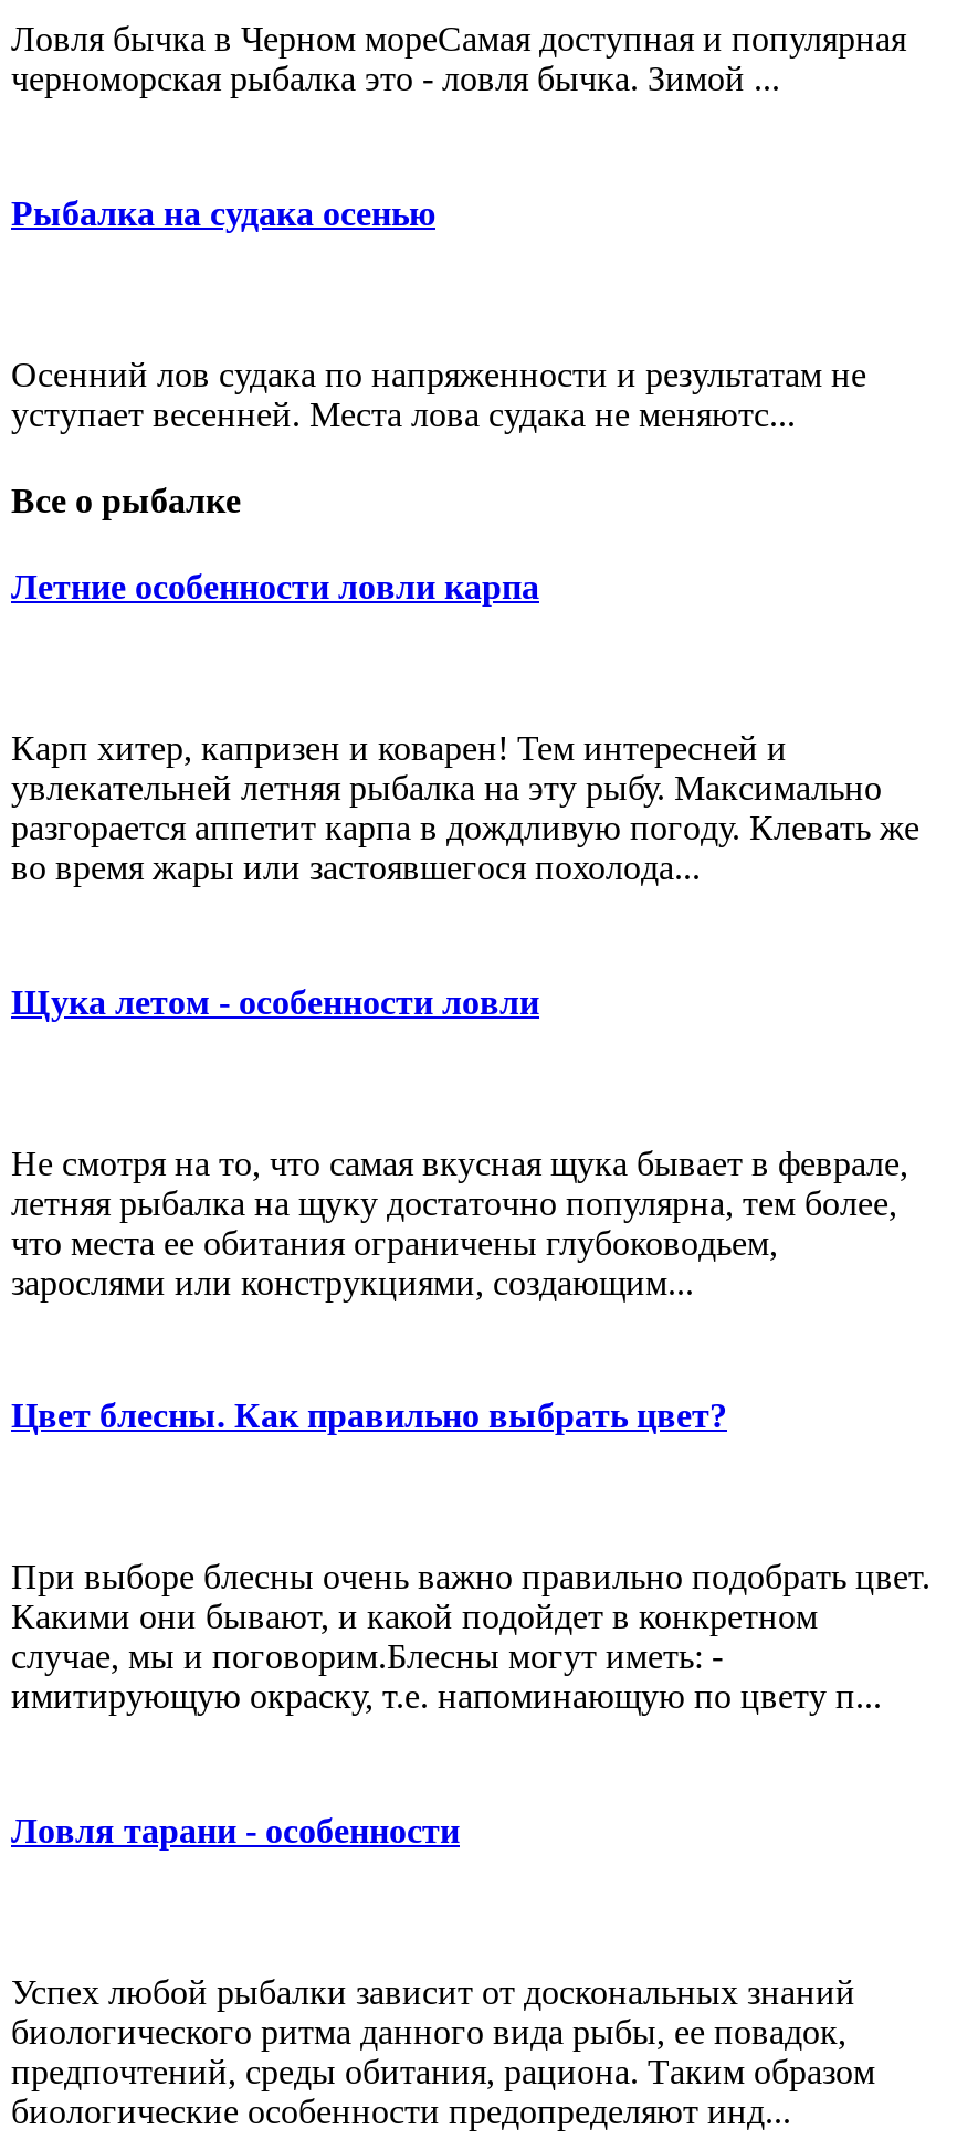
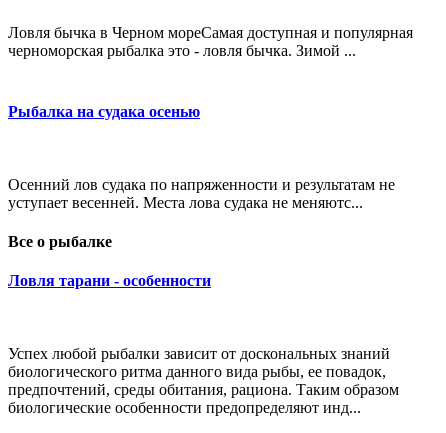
[11,568,539,606] Летние особенности ловли карпа -> none
[11,730,919,887] Карп хитер, капризен и коварен! Тем интересней и | увлекательней летняя рыбалка на эту рыбу. Максимально | разгорается аппетит карпа в дождливую погоду. Клевать же | во время жары или застоявшегося похолода... -> none
[11,983,539,1020] Щука летом - особенности ловли -> none
[11,1144,908,1301] Не смотря на то, что самая вкусная щука бывает в феврале, | летняя рыбалка на щуку достаточно популярна, тем более, | что места ее обитания ограничены глубоководьем, | зарослями или конструкциями, создающим... -> none
[11,1397,727,1435] Цвет блесны. Как правильно выбрать цвет? -> none
[11,1559,930,1716] При выборе блесны очень важно правильно подобрать цвет. | Какими они бывают, и какой подойдет в конкретном | случае, мы и поговорим.Блесны могут иметь: - | имитирующую окраску, т.е. напоминающую по цвету п... -> none

